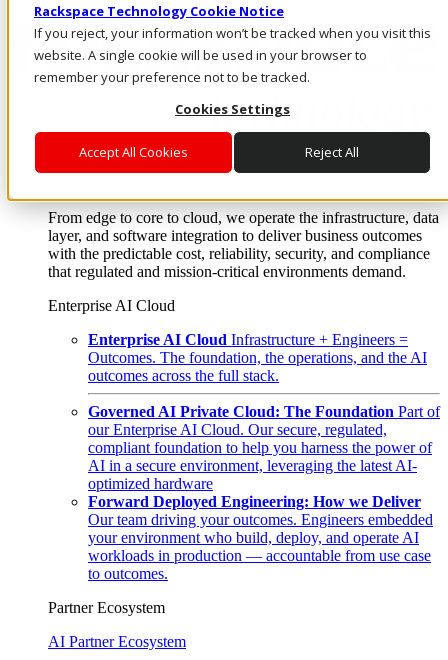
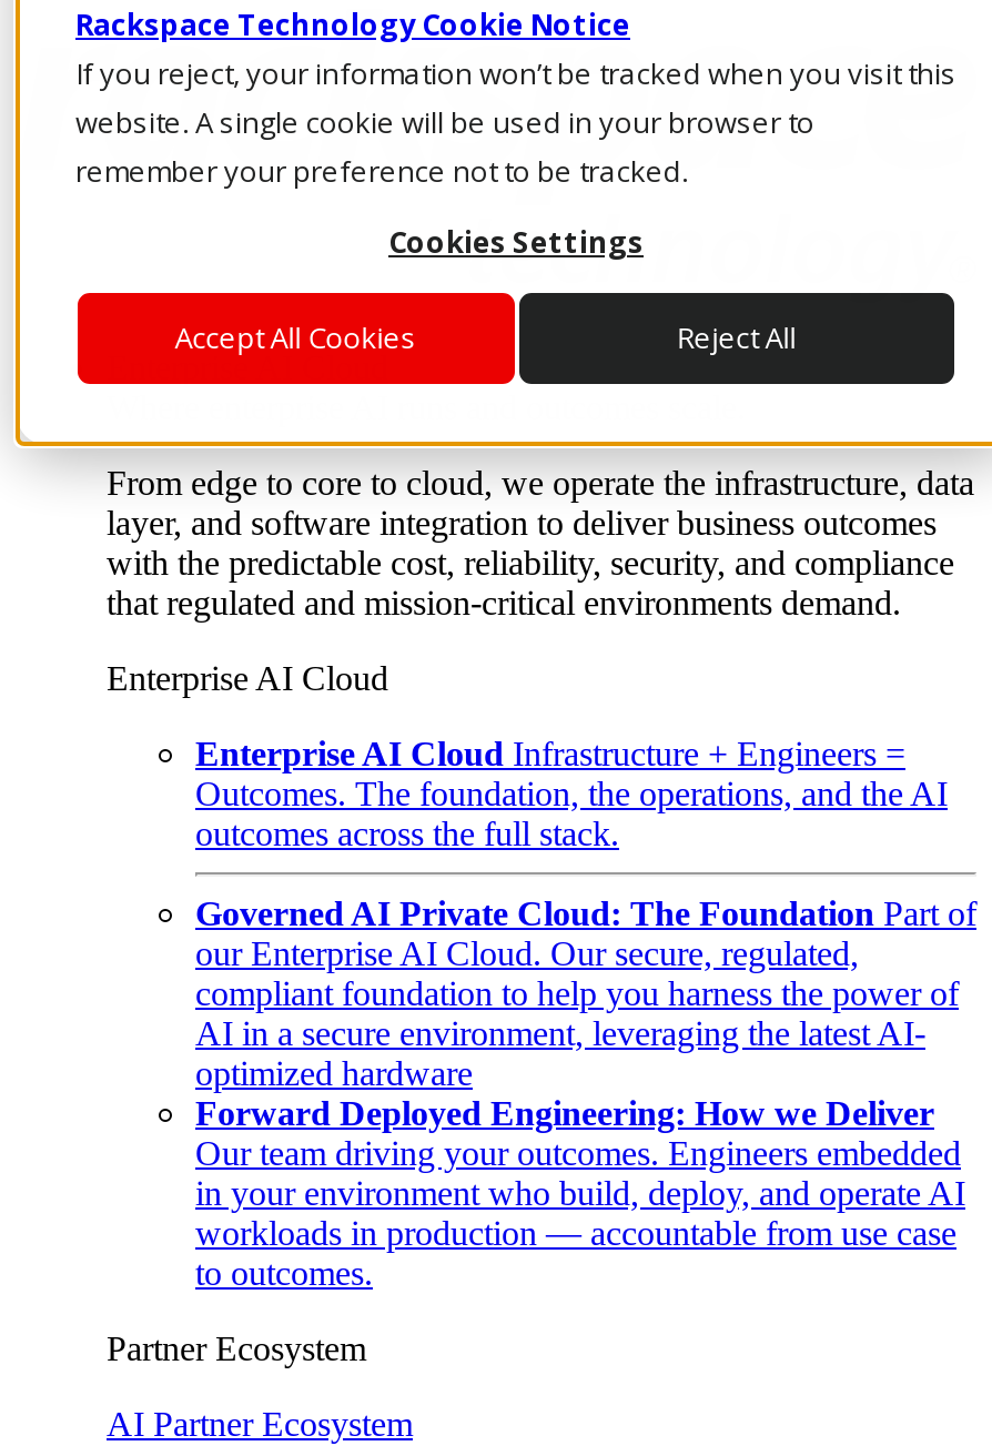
[88,529,419,546] your environment who build, deploy, and operate AI -> [195,1175,965,1212] in your environment who build, deploy, and operate AI

